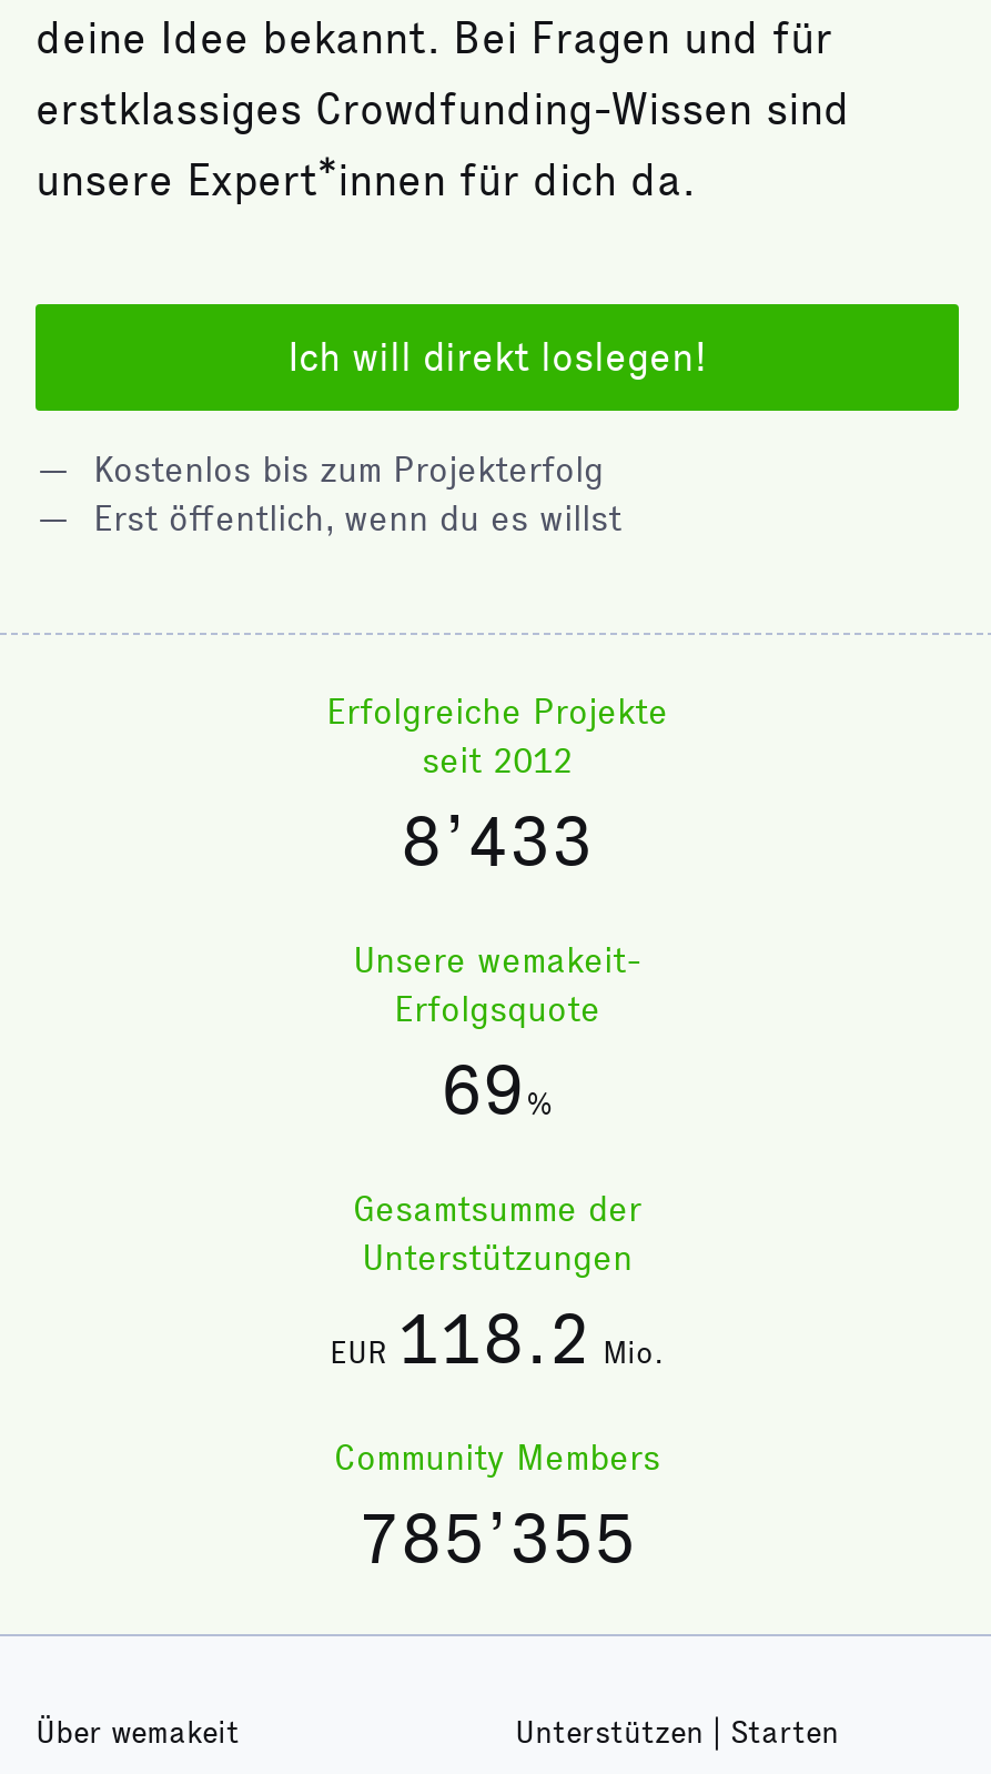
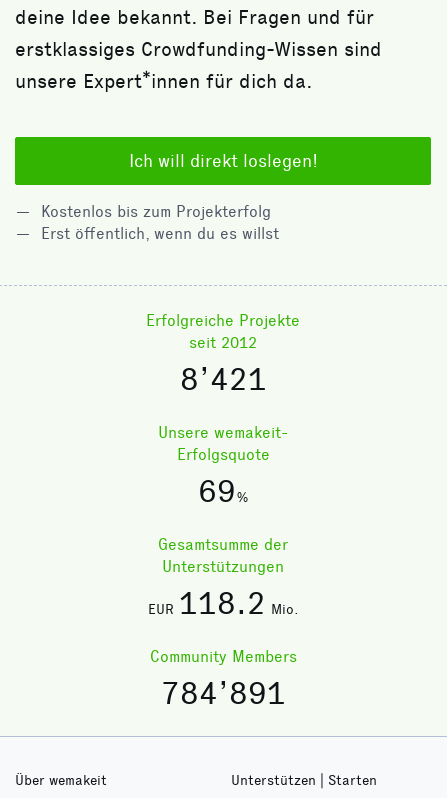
[401,800,594,886] 8’433 -> [179,360,266,399] 8’421
[358,1497,636,1584] 785’355 -> [160,674,285,713] 784’891

